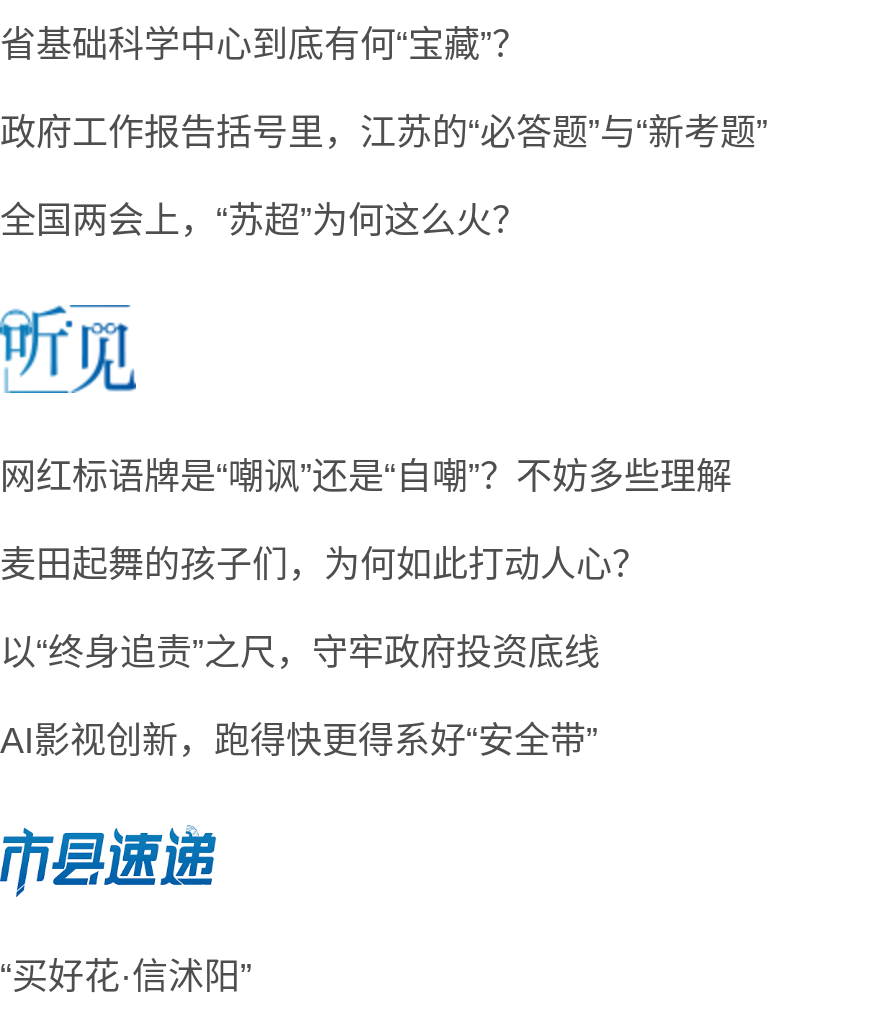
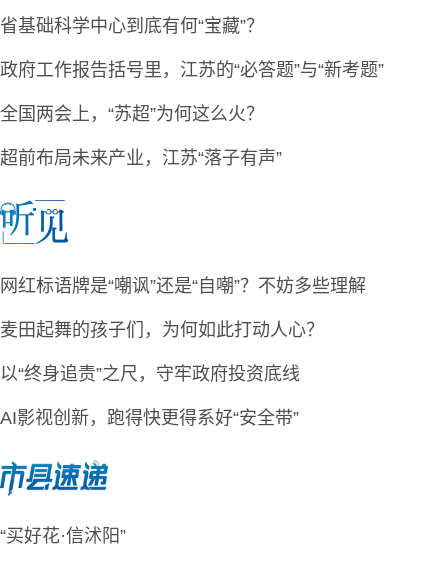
none -> [0,148,282,168] 超前布局未来产业，江苏“落子有声”

